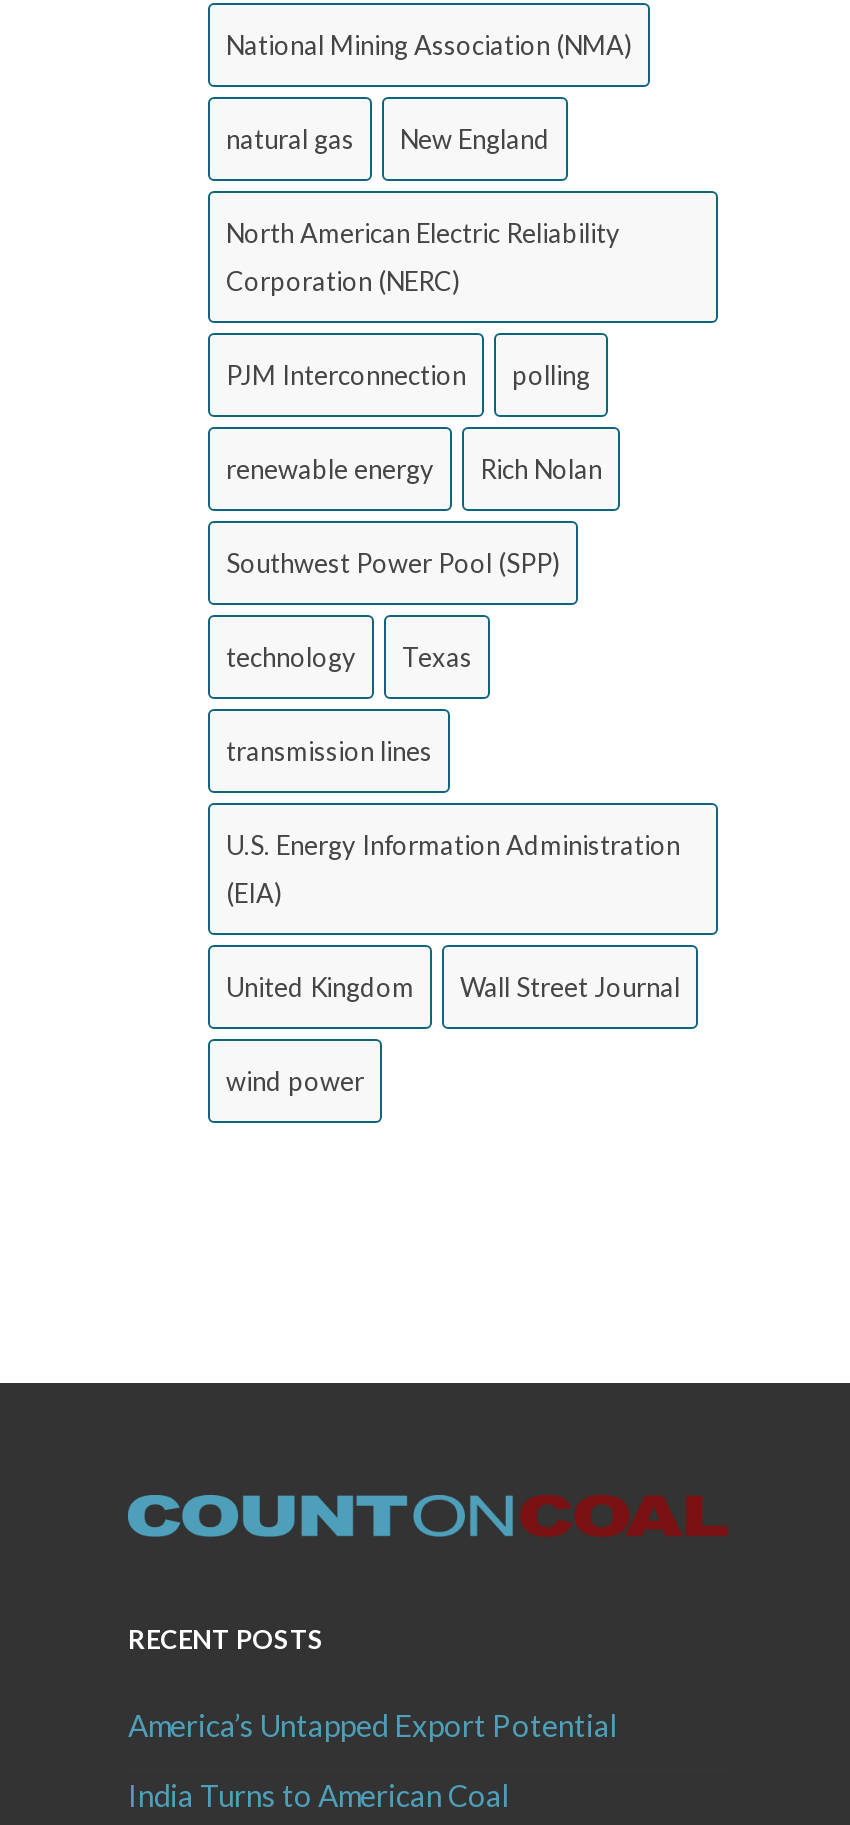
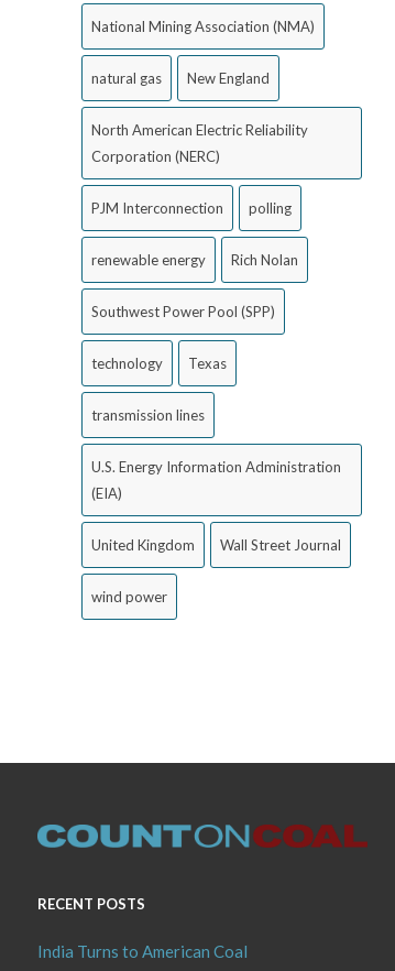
[128,1707,618,1743] America’s Untapped Export Potential -> none

